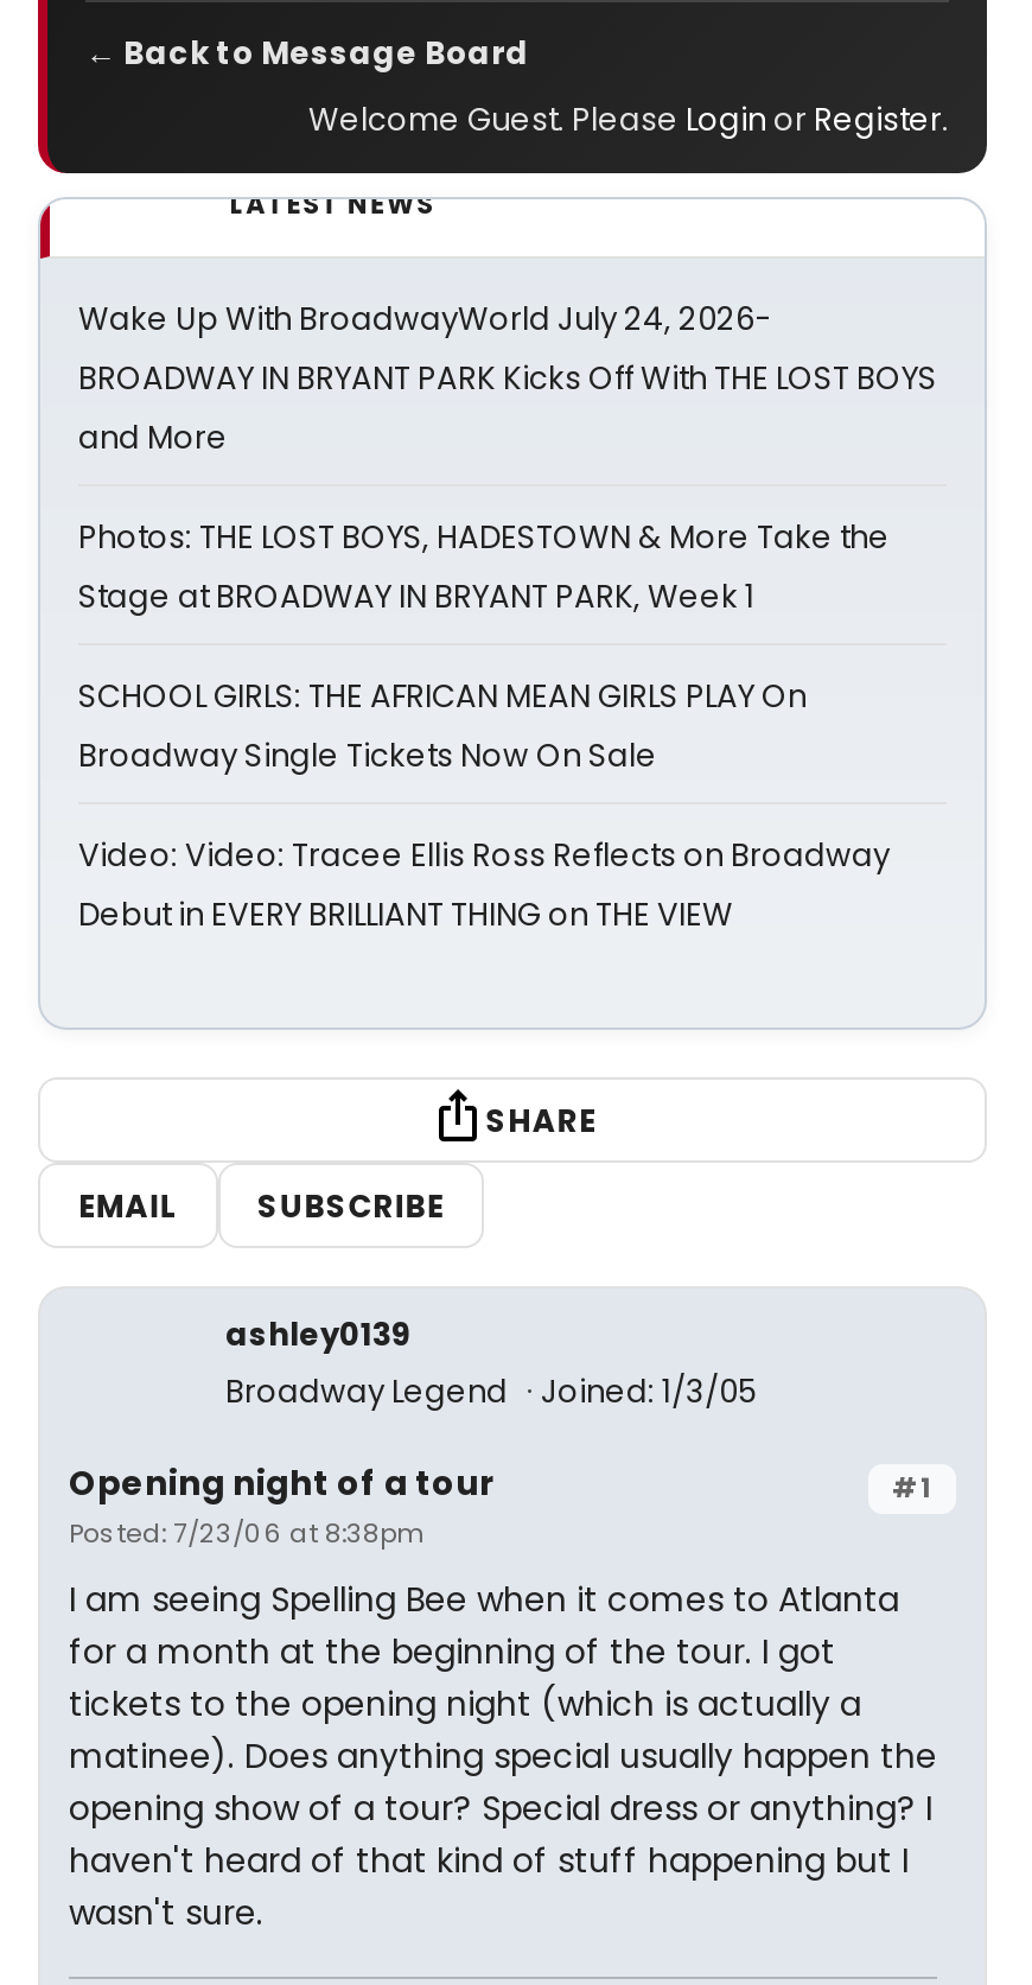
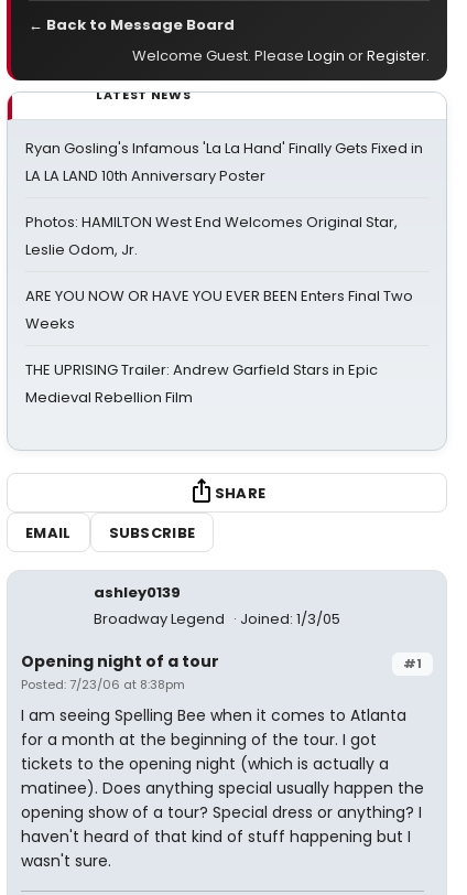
[78,297,937,460] Wake Up With BroadwayWorld July 24, 2026- | BROADWAY IN BRYANT PARK Kicks Off With THE LOST BOYS | and More -> [25,138,423,186] Ryan Gosling's Infamous 'La La Hand' Finally Gets Fixed in | LA LA LAND 10th Anniversary Poster
[78,515,890,619] Photos: THE LOST BOYS, HADESTOWN & More Take the | Stage at BROADWAY IN BRYANT PARK, Week 1 -> [25,212,398,260] Photos: HAMILTON West End Welcomes Original Star, | Leslie Odom, Jr.
[78,674,807,778] SCHOOL GIRLS: THE AFRICAN MEAN GIRLS PLAY On | Broadway Single Tickets Now On Sale -> [25,285,413,334] ARE YOU NOW OR HAVE YOU EVER BEEN Enters Final Two | Weeks
[78,833,890,937] Video: Video: Tracee Ellis Ross Reflects on Broadway | Debut in EVERY BRILLIANT THING on THE VIEW -> [25,359,378,408] THE UPRISING Trailer: Andrew Garfield Stars in Epic | Medieval Rebellion Film

